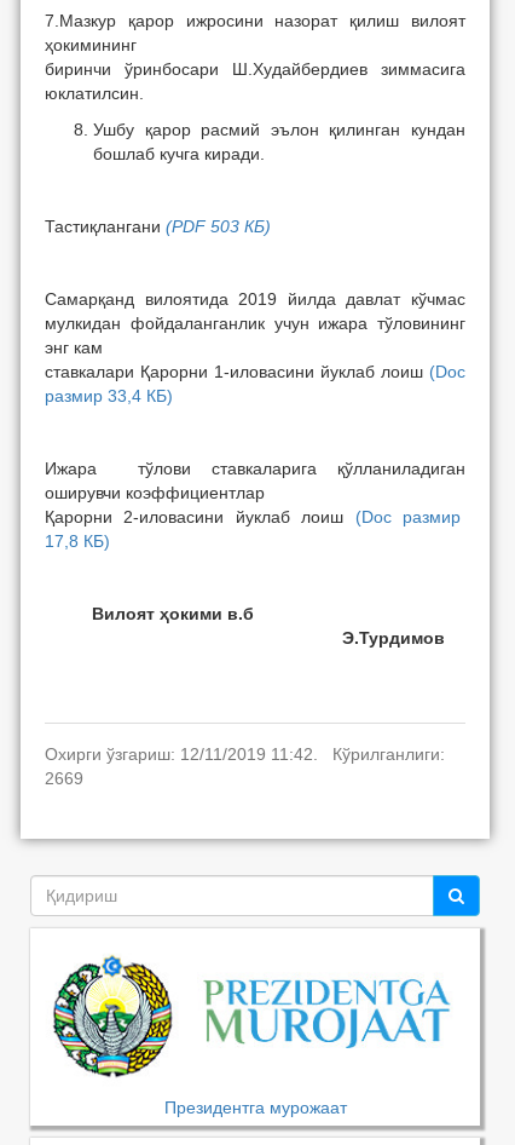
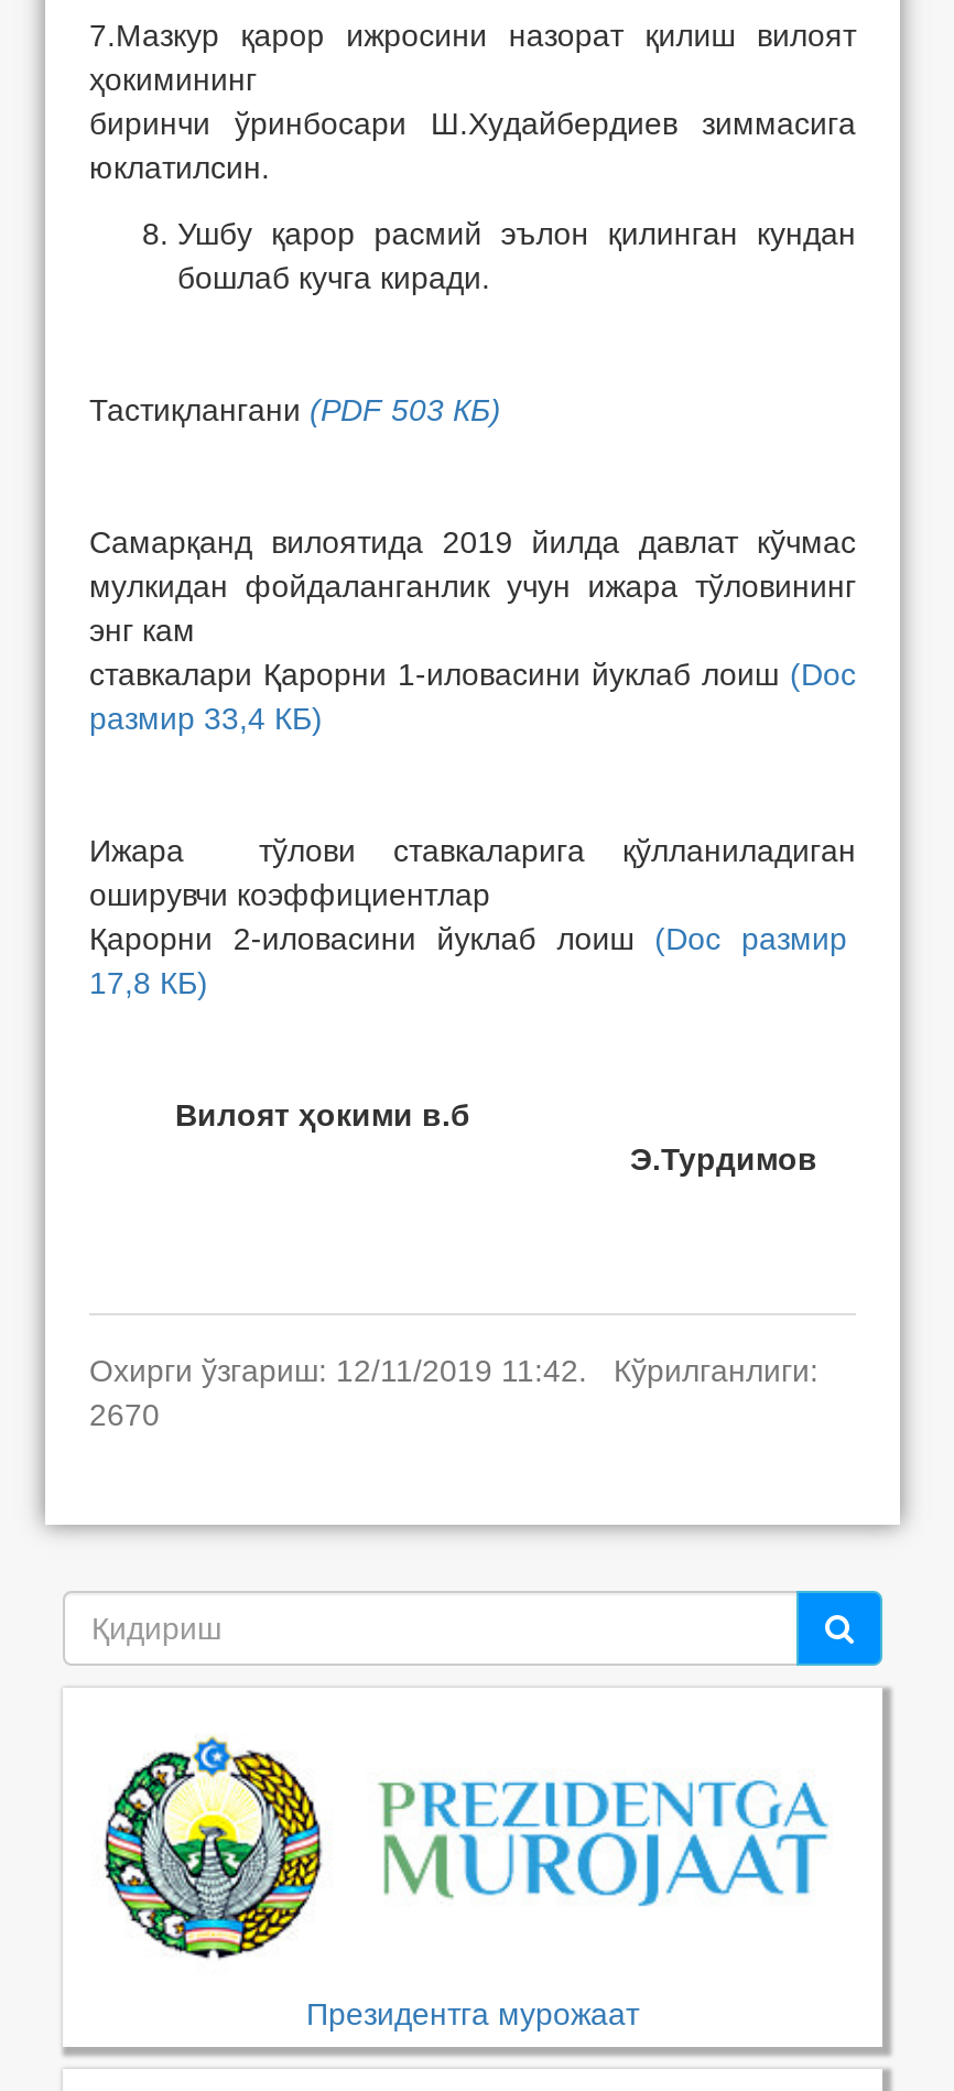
[45,769,83,788] 2669 -> [89,1397,160,1432] 2670

